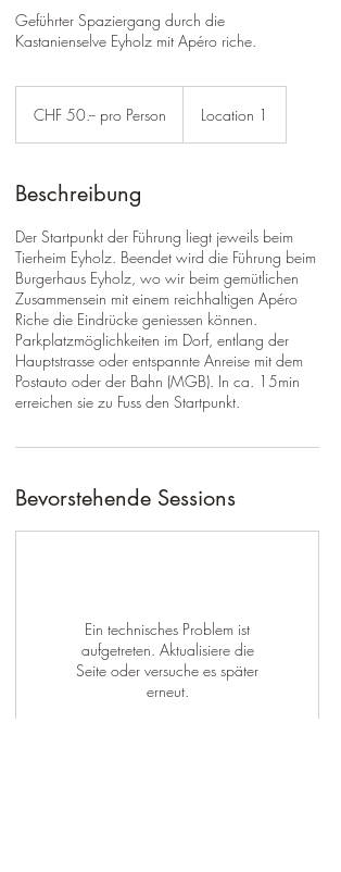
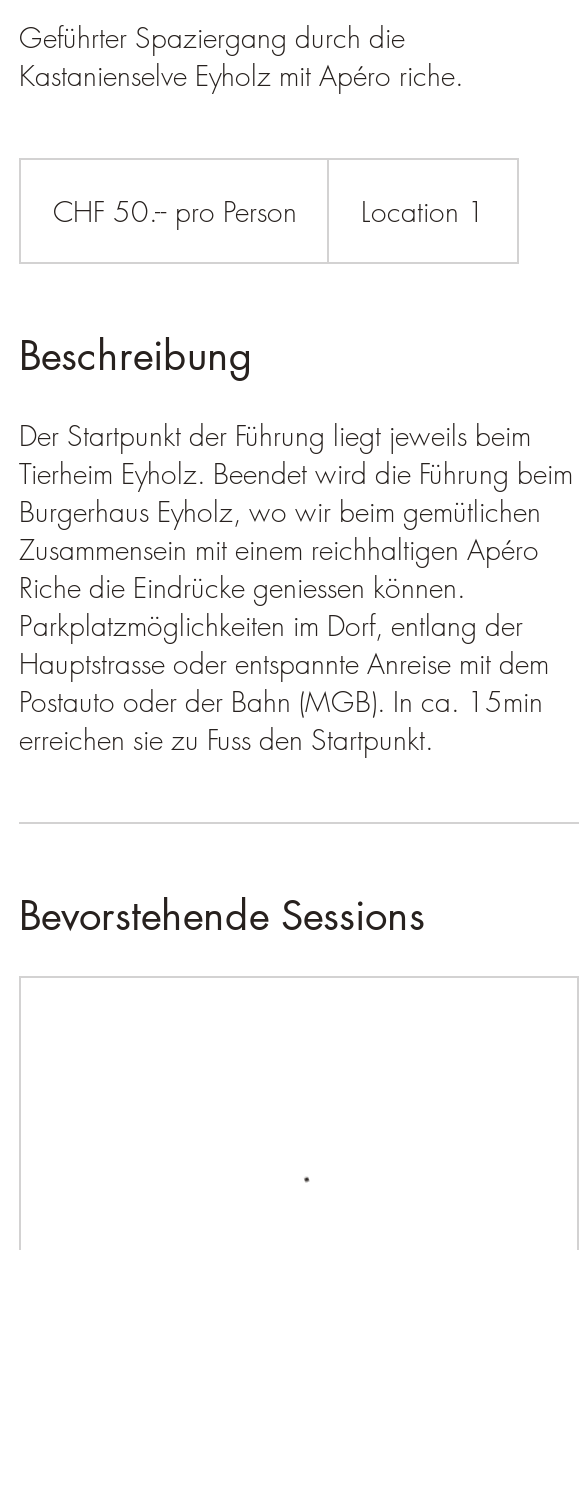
[76,619,258,701] Ein technisches Problem ist | aufgetreten. Aktualisiere die | Seite oder versuche es später | erneut. -> none

